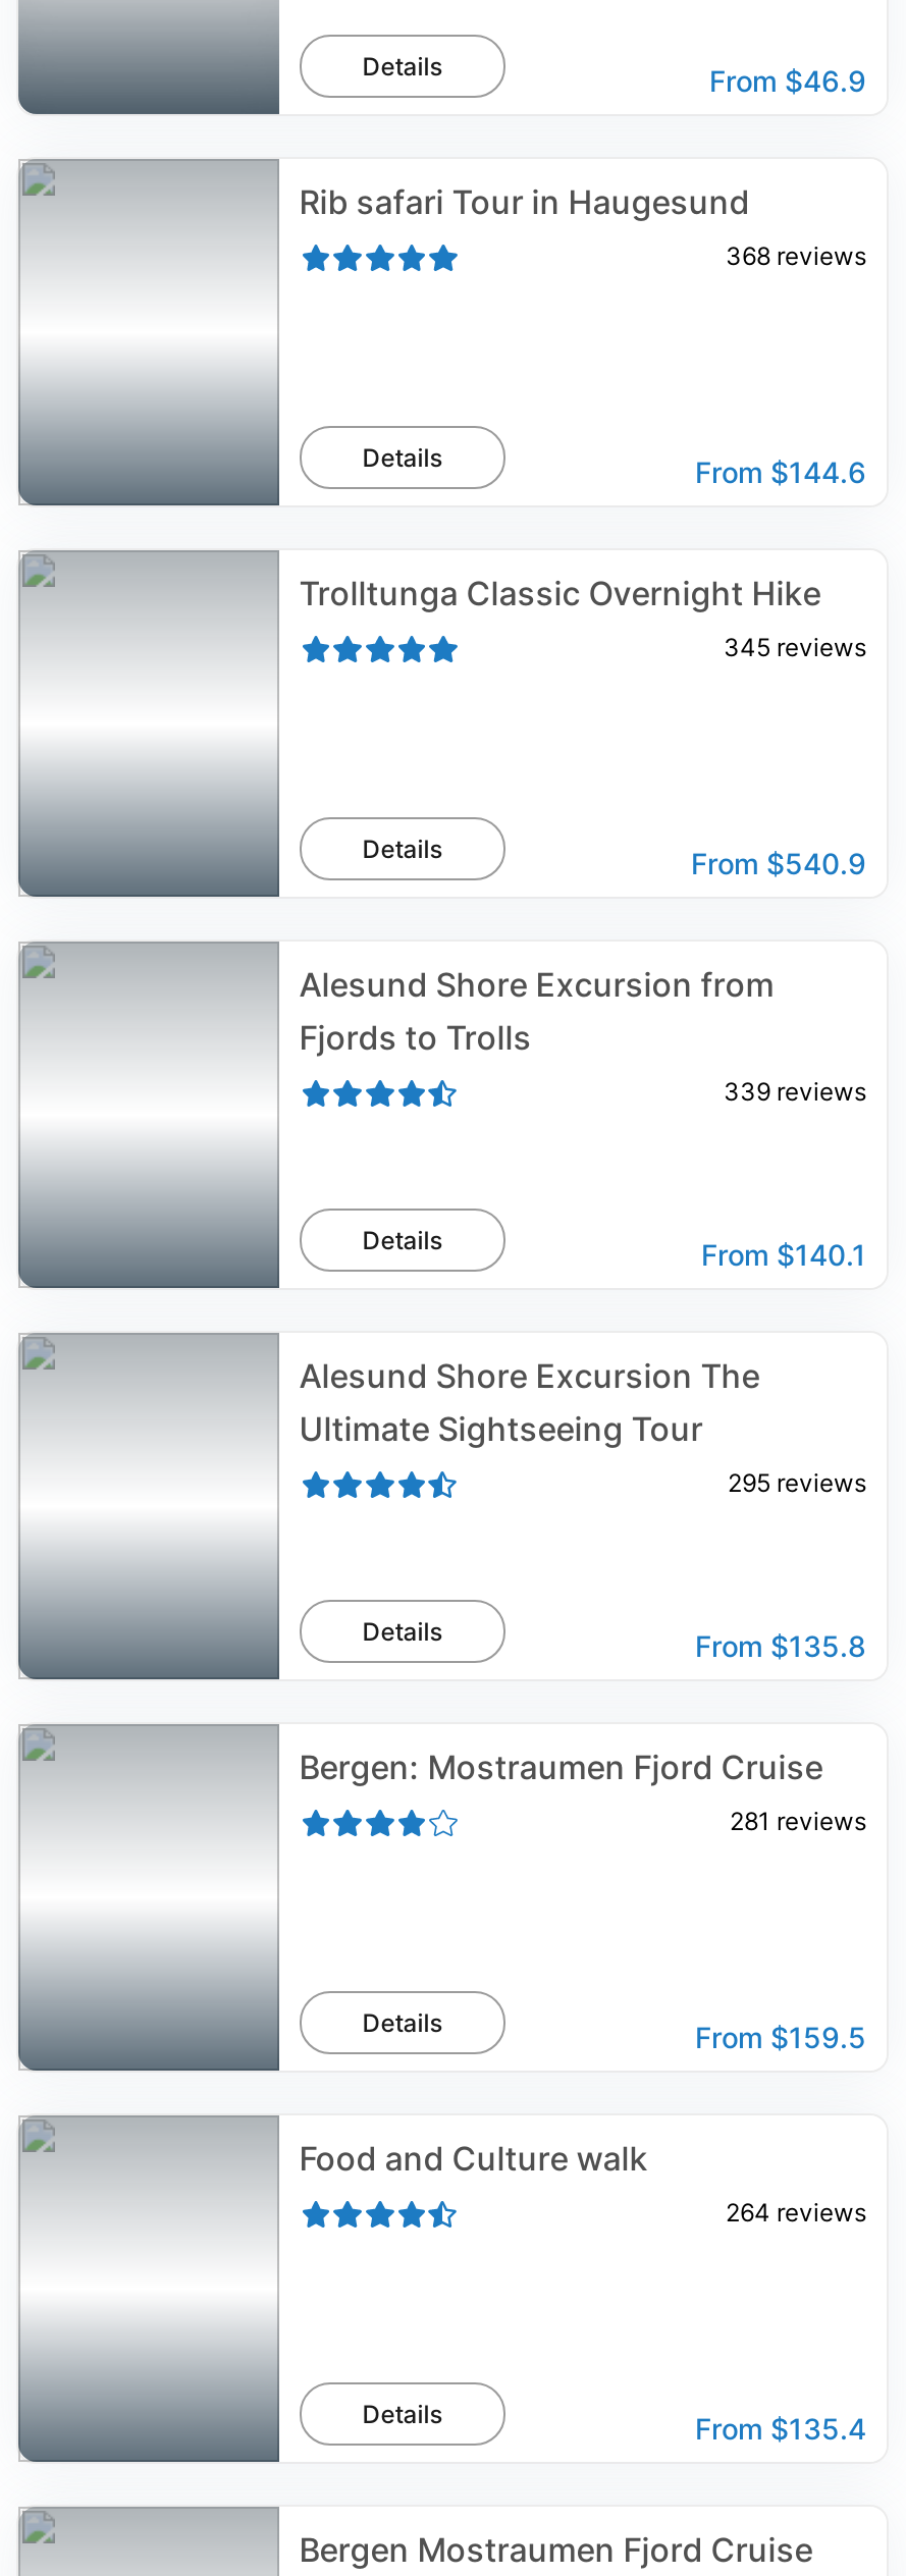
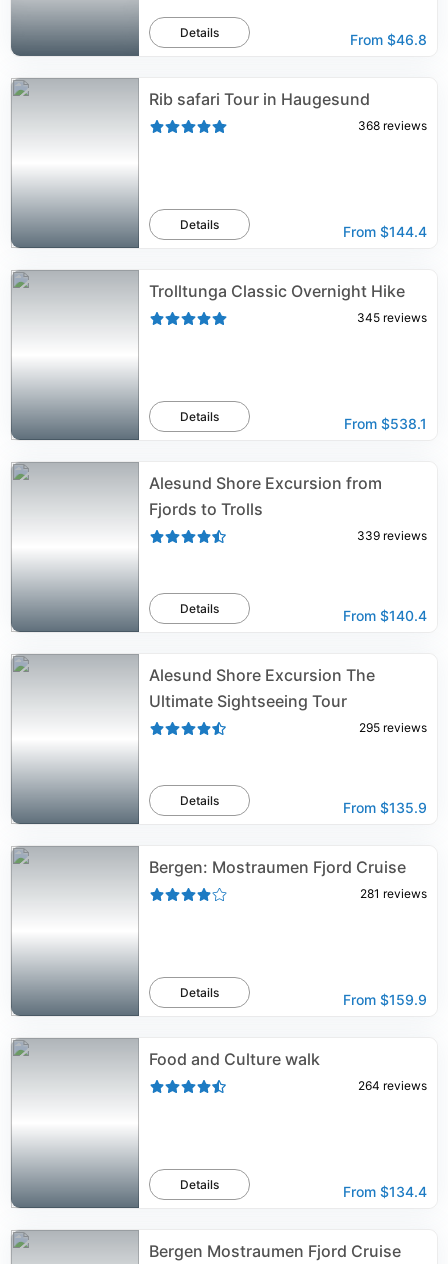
[709,63,866,98] From $46.9 -> [350,31,427,48] From $46.8
[695,454,866,489] From $144.6 -> [343,223,427,240] From $144.4
[691,846,866,880] From $540.9 -> [344,415,427,432] From $538.1
[701,1237,866,1272] From $140.1 -> [343,607,427,624] From $140.4
[695,1628,866,1663] From $135.8 -> [343,799,427,816] From $135.9
[695,2020,866,2054] From $159.5 -> [343,991,427,1008] From $159.9
[695,2411,866,2446] From $135.4 -> [343,1183,427,1200] From $134.4

